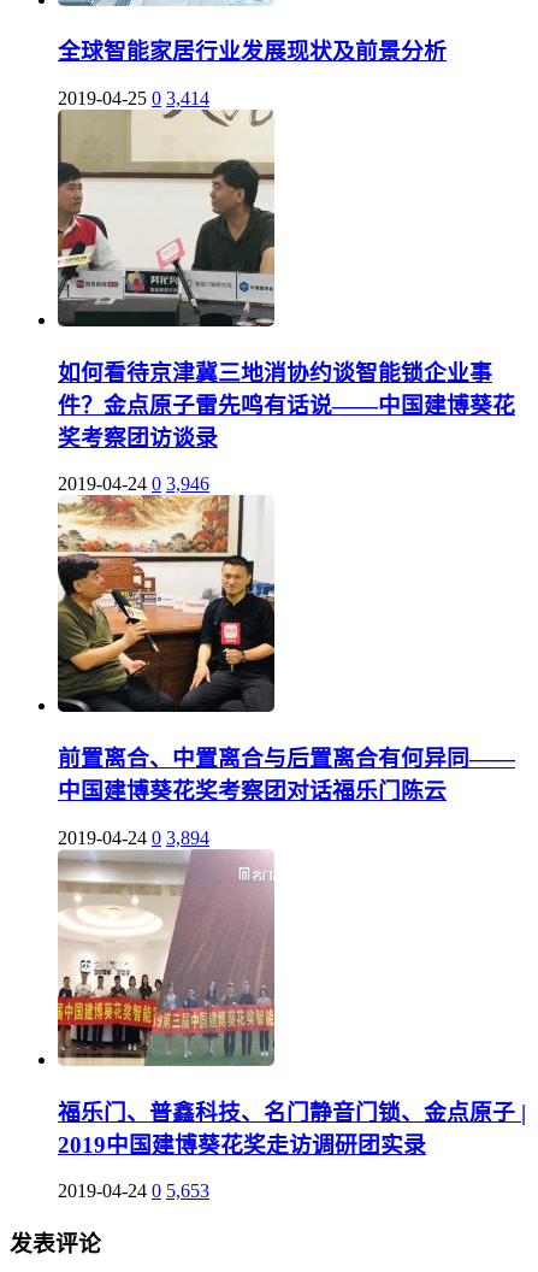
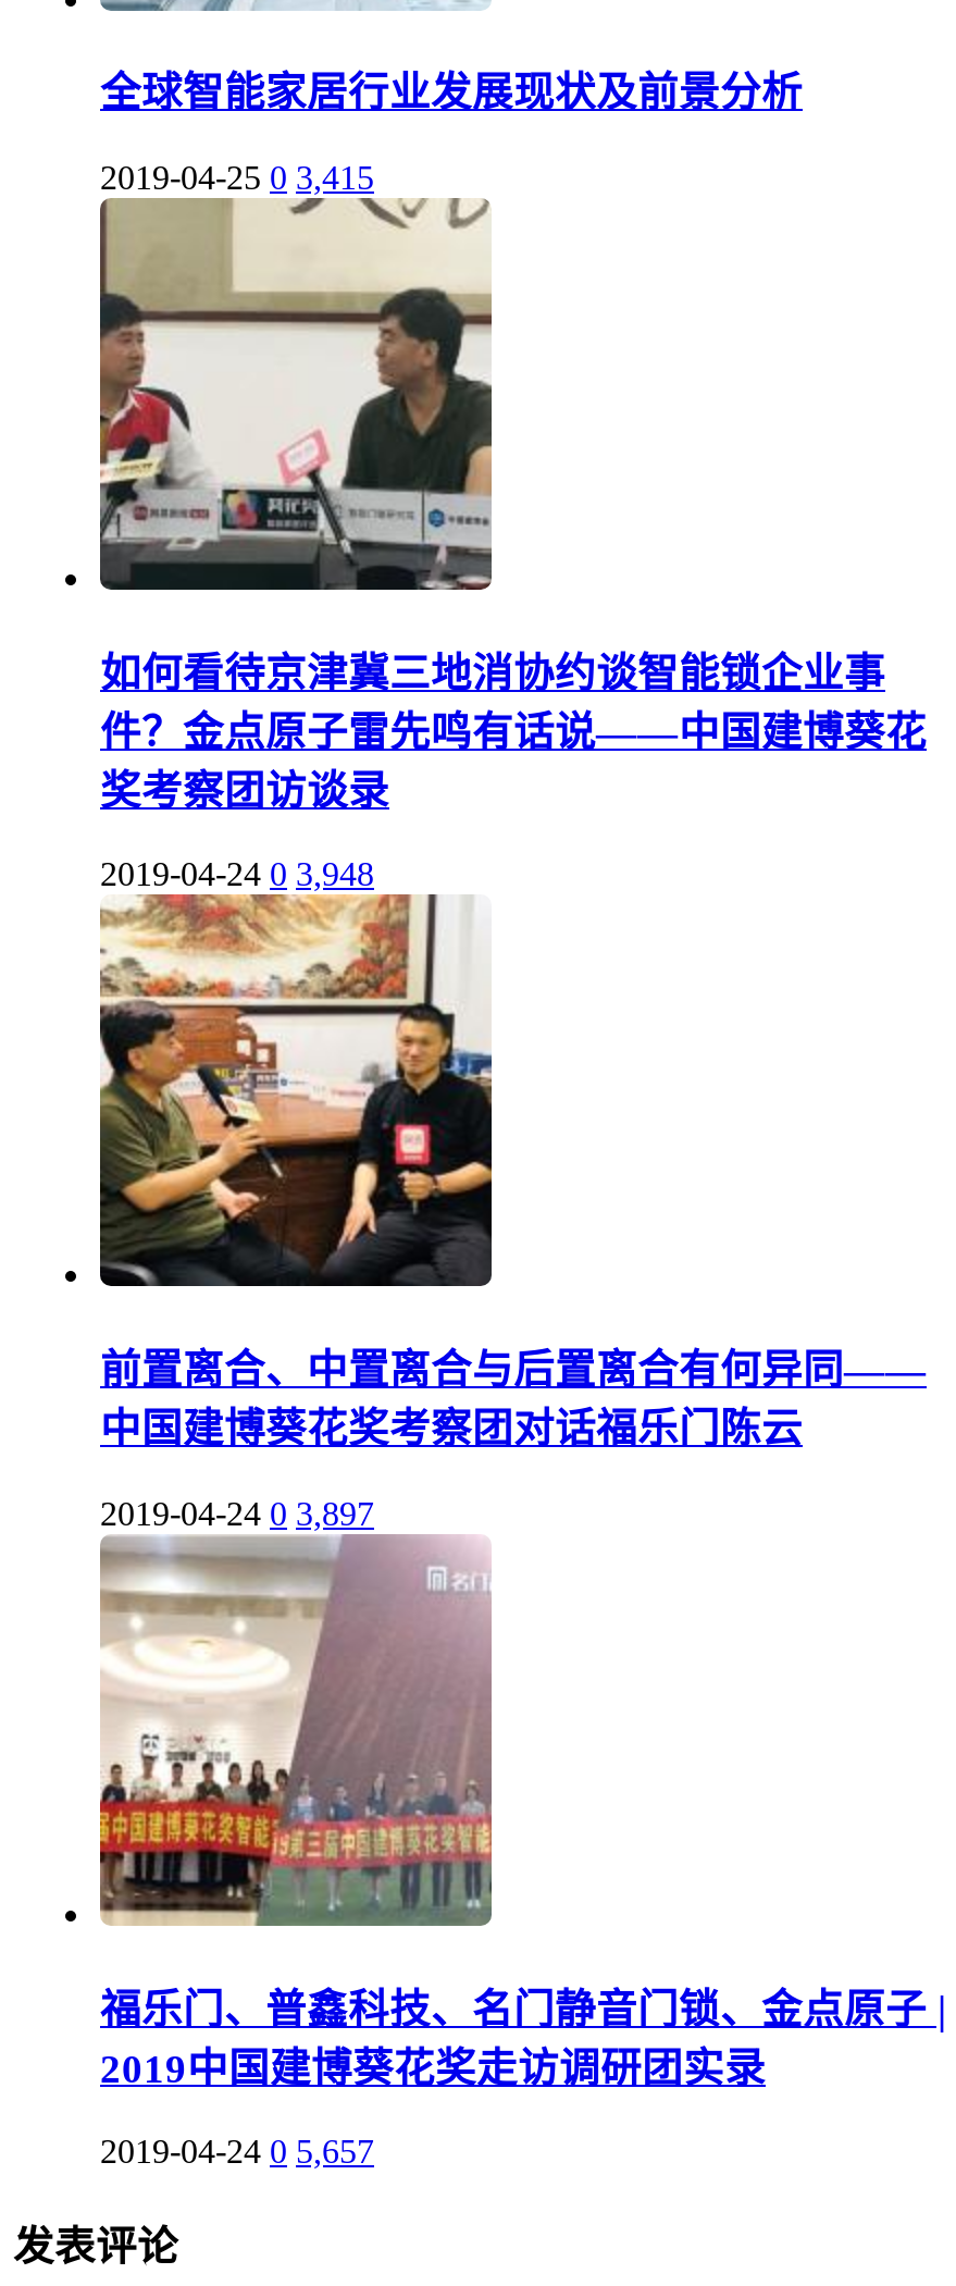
[58,88,209,108] 2019-04-25 0 3,414 -> [100,159,374,196] 2019-04-25 0 3,415
[58,474,209,494] 2019-04-24 0 3,946 -> [100,856,374,893] 2019-04-24 0 3,948
[58,827,209,848] 2019-04-24 0 3,894 -> [100,1495,374,1532] 2019-04-24 0 3,897
[58,1181,209,1201] 2019-04-24 0 5,653 -> [100,2133,374,2170] 2019-04-24 0 5,657

